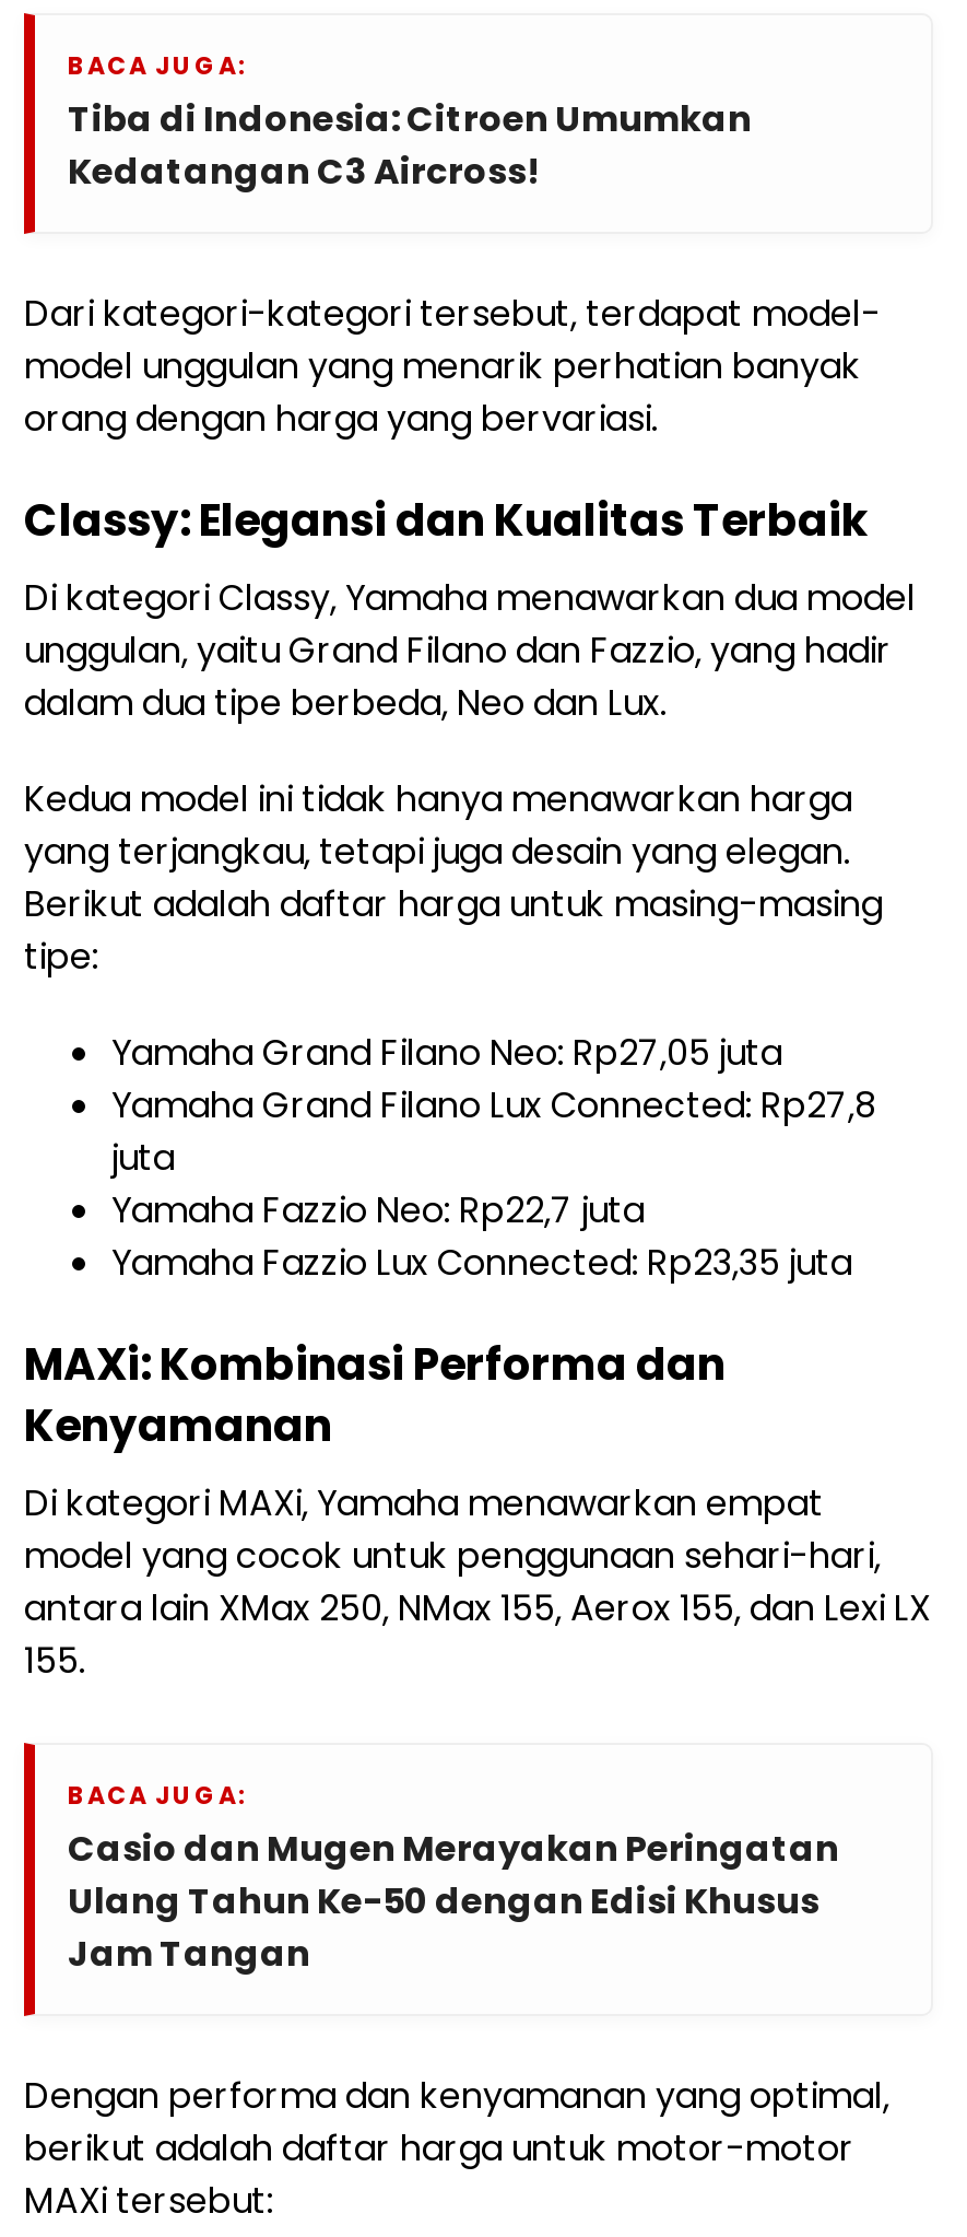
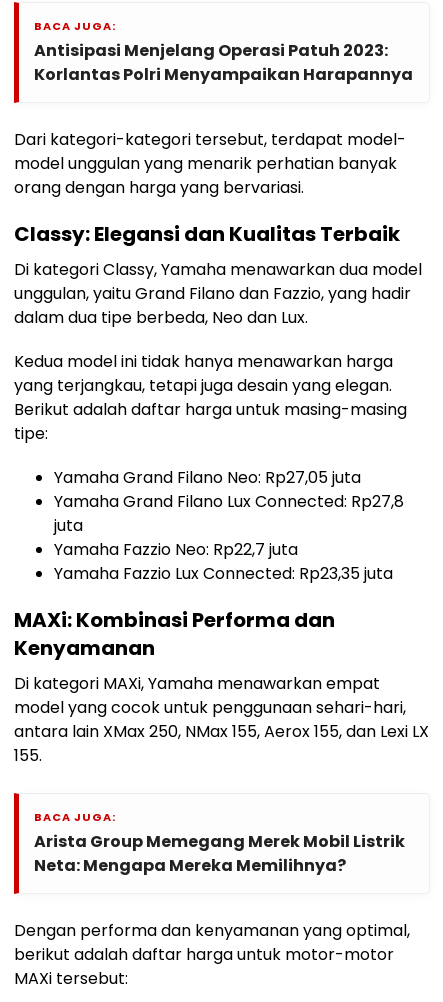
[68,94,752,197] Tiba di Indonesia: Citroen Umumkan | Kedatangan C3 Aircross! -> [34,39,413,86] Antisipasi Menjelang Operasi Patuh 2023: | Korlantas Polri Menyampaikan Harapannya
[68,1824,839,1979] Casio dan Mugen Merayakan Peringatan | Ulang Tahun Ke-50 dengan Edisi Khusus | Jam Tangan -> [34,830,405,877] Arista Group Memegang Merek Mobil Listrik | Neta: Mengapa Mereka Memilihnya?

